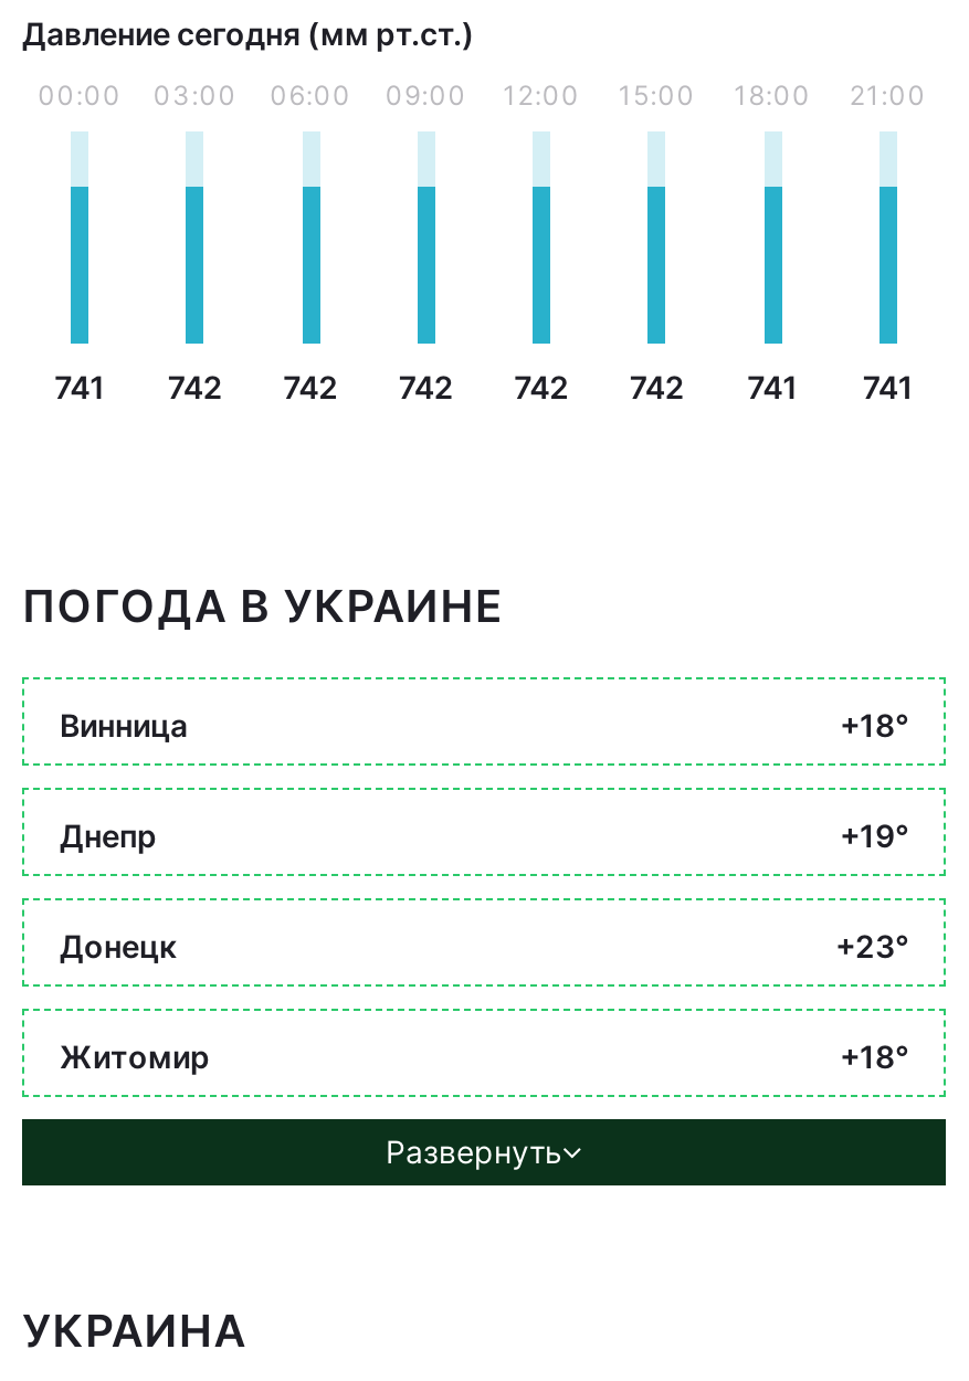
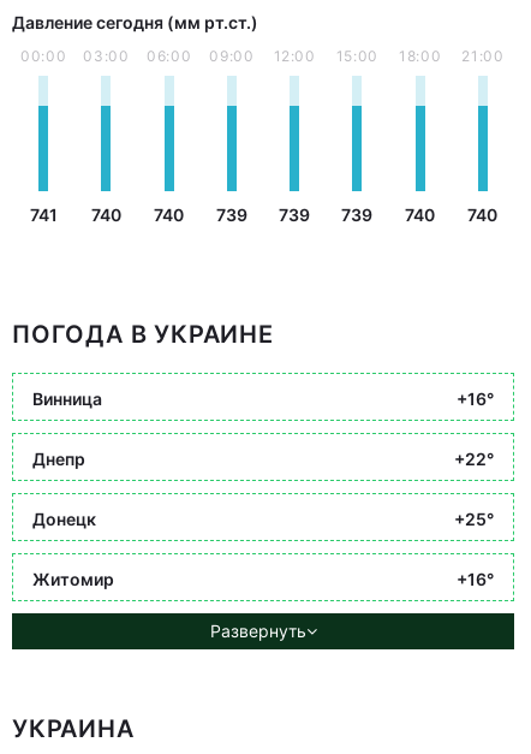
[168,368,223,405] 742 -> [91,204,121,225] 740
[283,368,338,405] 742 -> [154,204,184,225] 740
[399,368,454,405] 742 -> [216,204,247,225] 739
[514,368,569,405] 742 -> [279,204,310,225] 739
[630,368,685,405] 742 -> [342,204,373,225] 739
[747,368,798,405] 741 -> [405,204,435,225] 740
[863,368,914,405] 741 -> [468,204,498,225] 740
[840,705,908,742] +18° -> [457,388,494,408] +16°
[840,815,908,853] +19° -> [454,448,494,468] +22°
[835,926,908,963] +23° -> [454,508,494,529] +25°
[840,1036,908,1074] +18° -> [457,568,494,589] +16°

